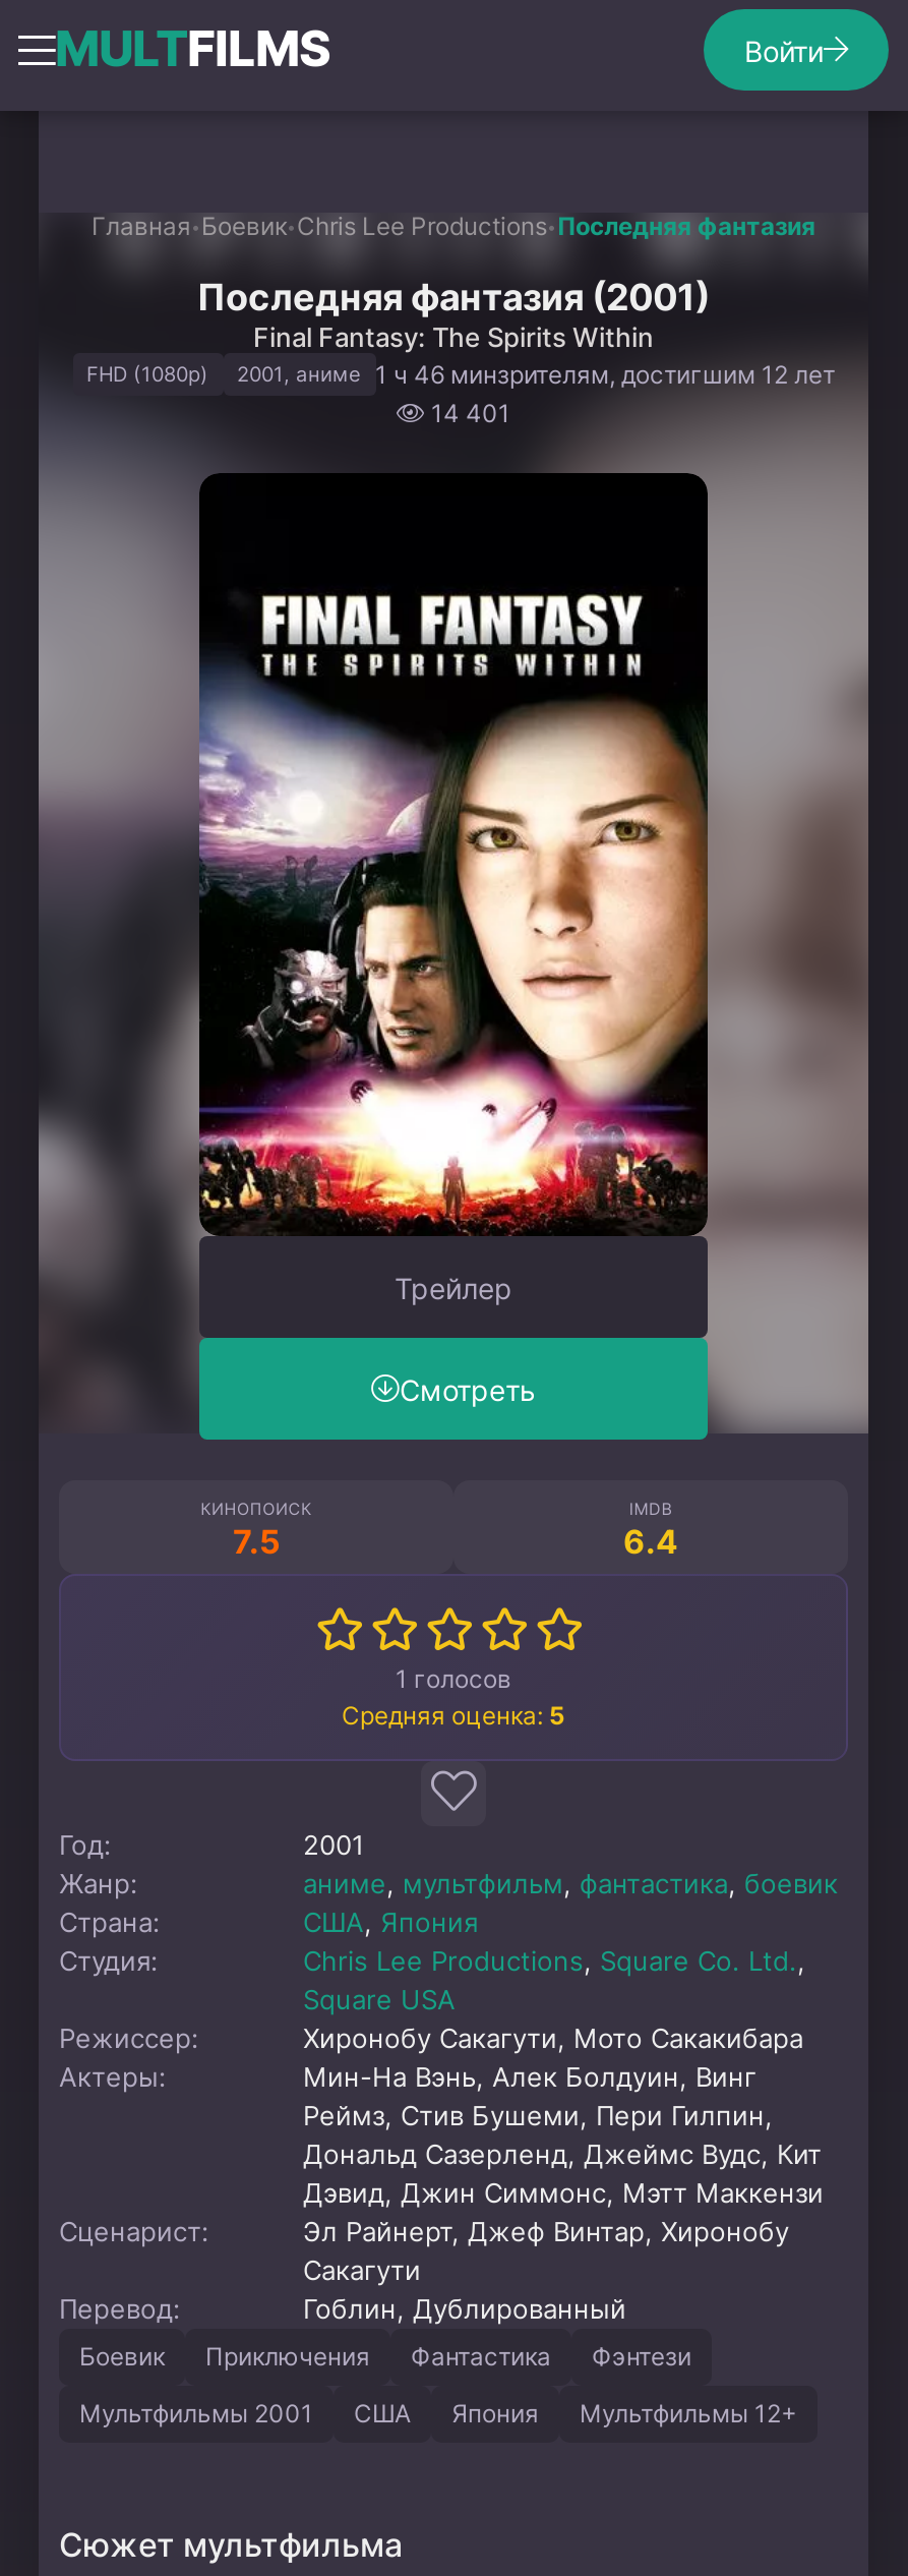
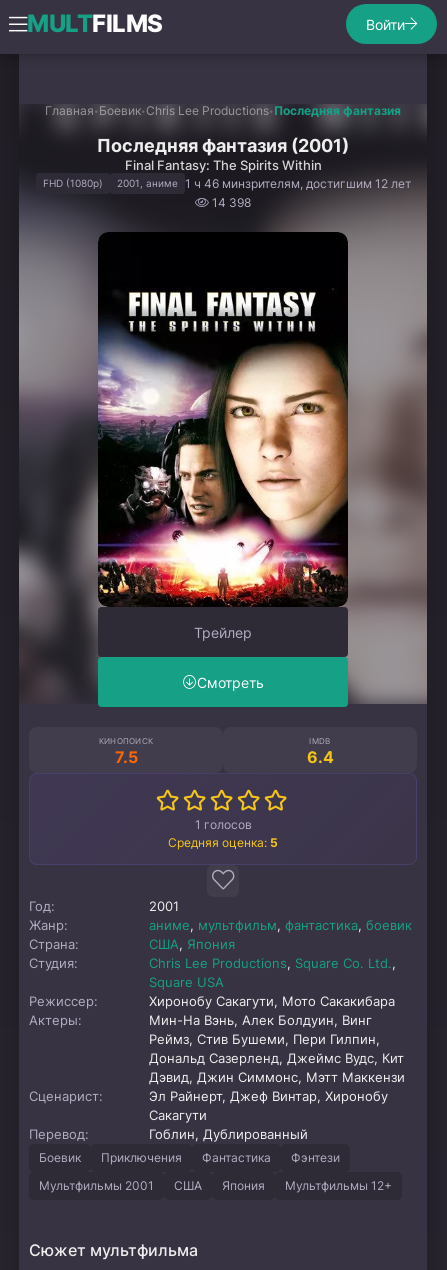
[425,398,510,428] 14 401 -> [209,195,251,210] 14 398

